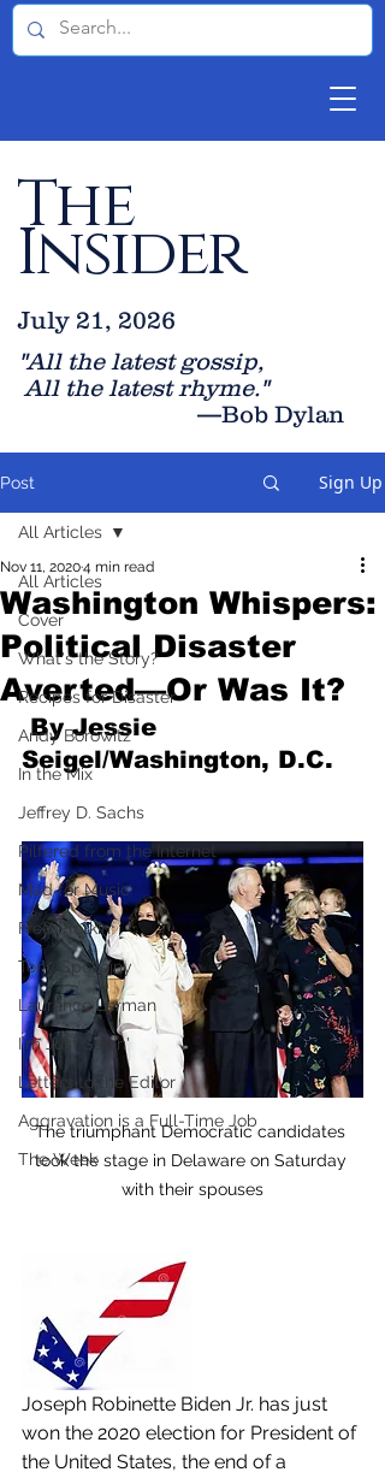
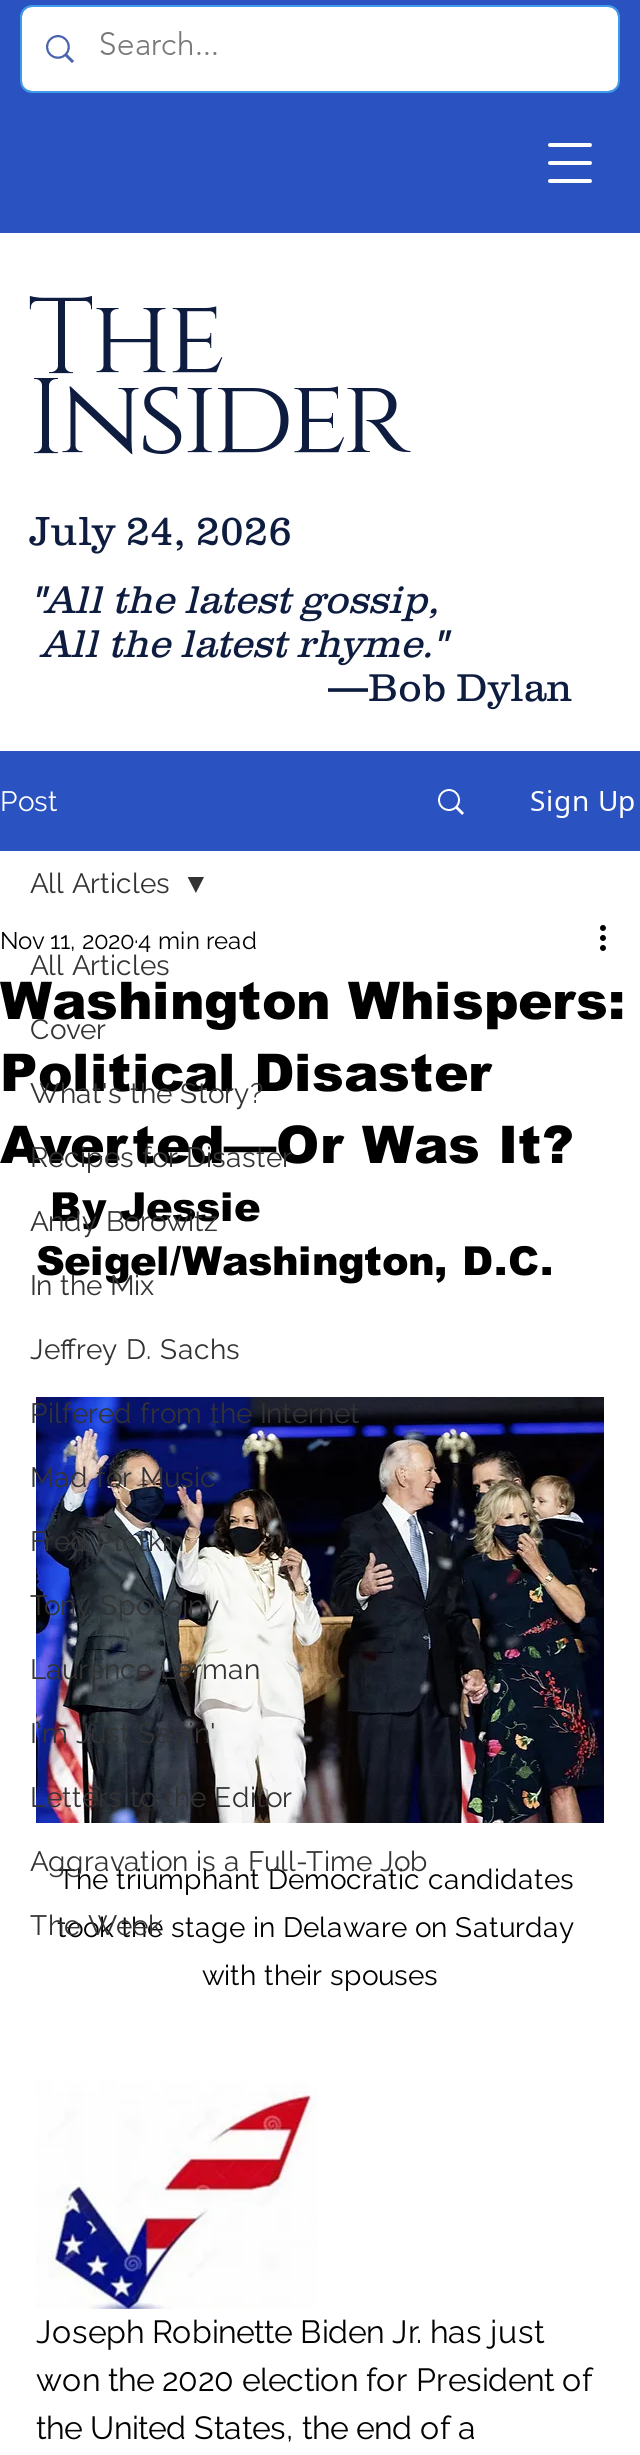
[18,306,176,333] July 21, 2026 -> [30,507,292,553] July 24, 2026

